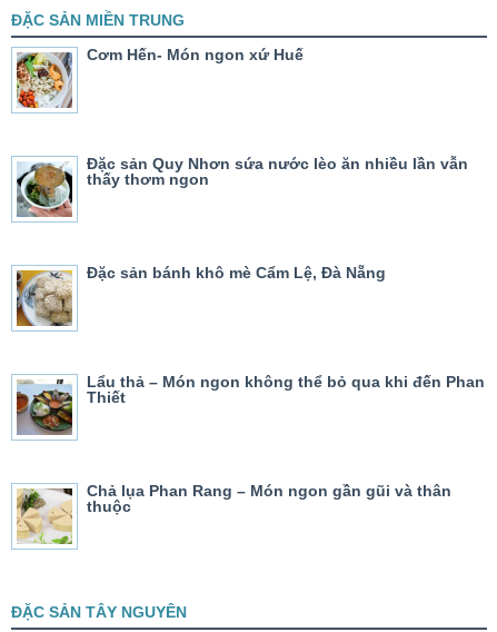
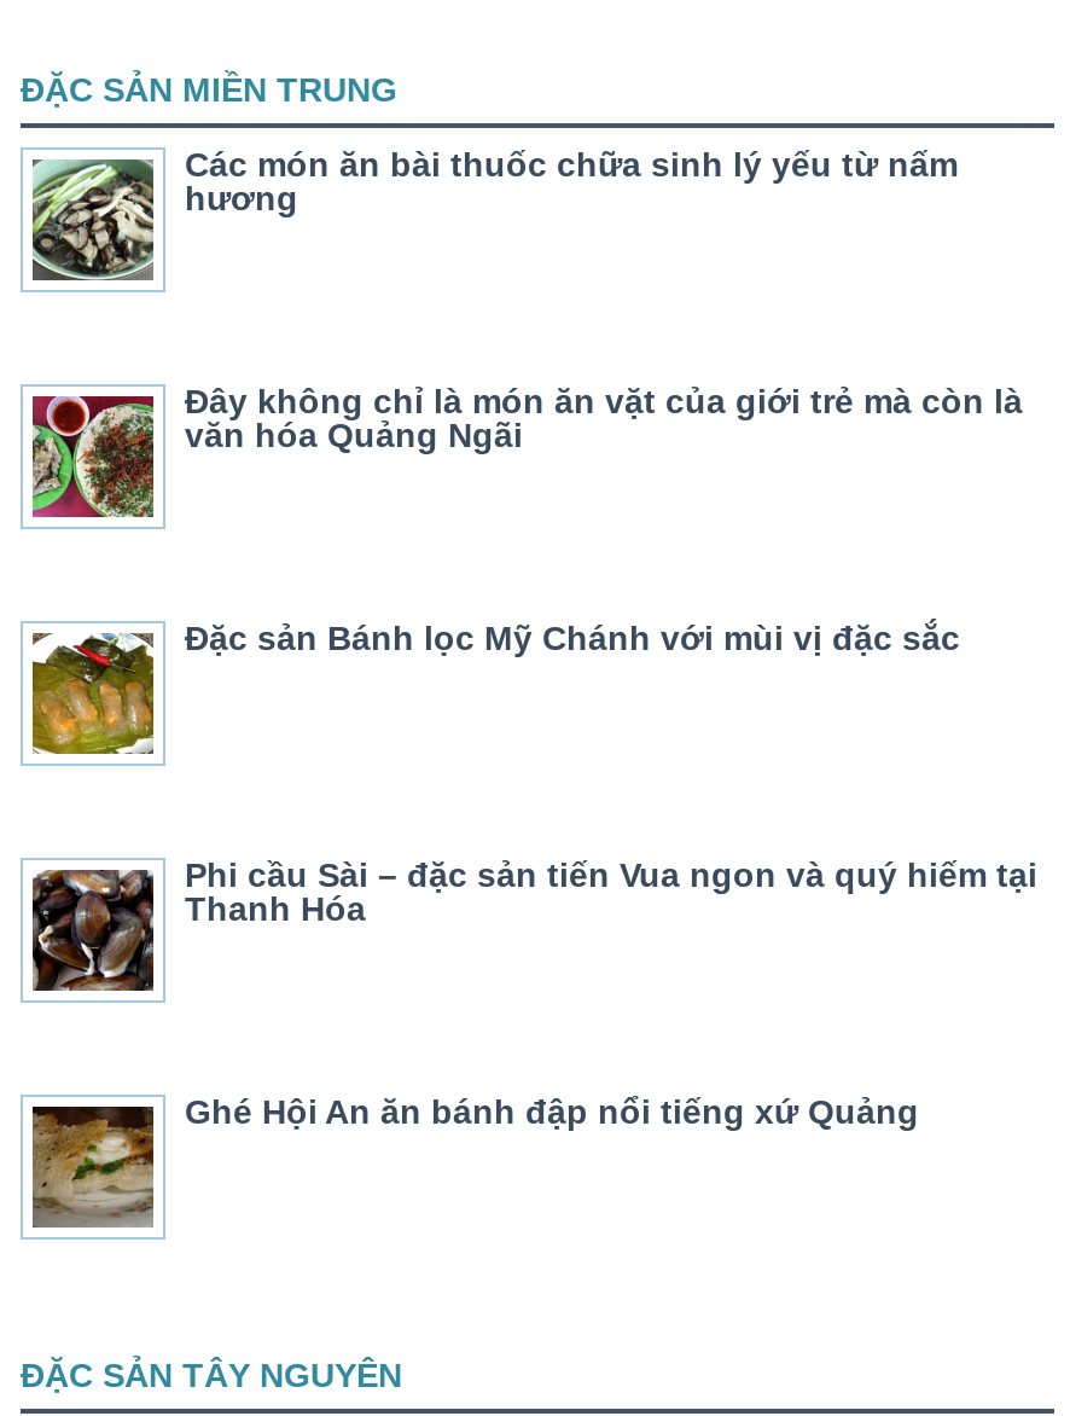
[16,46,304,109] [image] | Cơm Hến- Món ngon xứ Huế -> [30,145,958,283] [image] | Các món ăn bài thuốc chữa sinh lý yếu từ nấm | hương
[16,155,468,218] [image] | Đặc sản Quy Nhơn sứa nước lèo ăn nhiều lần vẫn | thấy thơm ngon -> [30,382,1023,520] [image] | Đây không chỉ là món ăn vặt của giới trẻ mà còn là | văn hóa Quảng Ngãi
[16,264,386,327] [image] | Đặc sản bánh khô mè Cẩm Lệ, Đà Nẵng -> [30,618,960,756] [image] | Đặc sản Bánh lọc Mỹ Chánh với mùi vị đặc sắc
[16,373,485,436] [image] | Lẩu thả – Món ngon không thể bỏ qua khi đến Phan | Thiết -> [30,855,1037,993] [image] | Phi cầu Sài – đặc sản tiến Vua ngon và quý hiếm tại | Thanh Hóa
[16,482,451,545] [image] | Chả lụa Phan Rang – Món ngon gần gũi và thân | thuộc -> [30,1092,919,1228] [image] | Ghé Hội An ăn bánh đập nổi tiếng xứ Quảng

